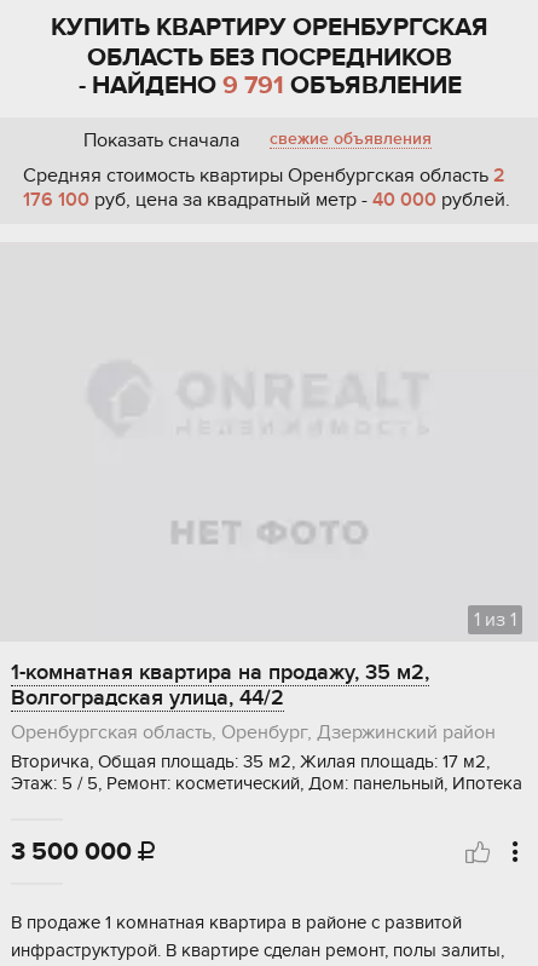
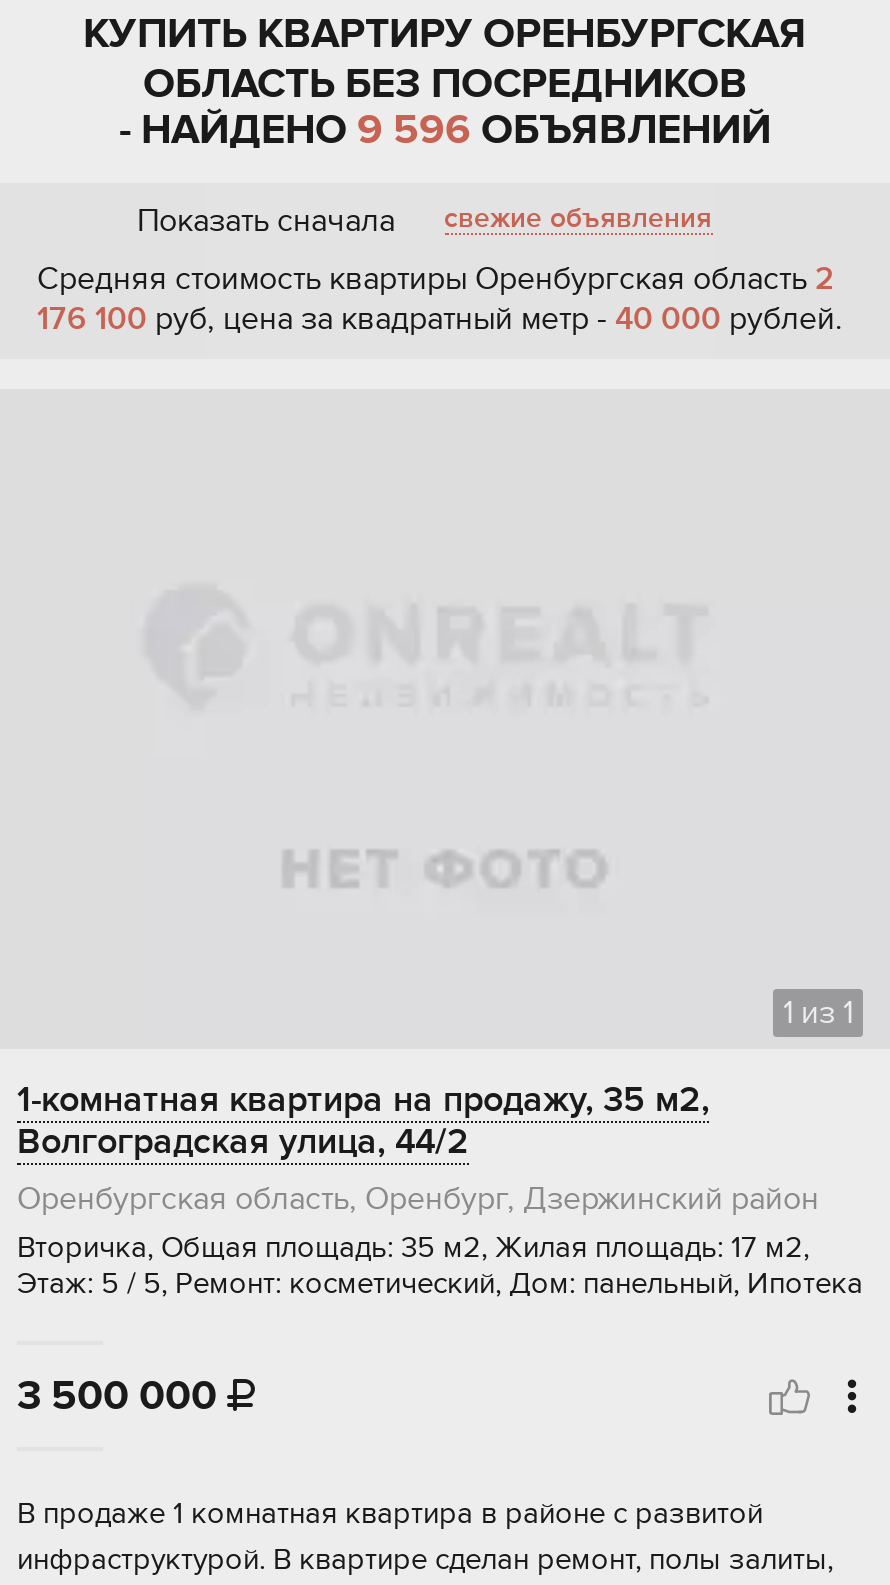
[78,70,461,101] - НАЙДЕНО 9 791 ОБЪЯВЛЕНИЕ -> [119,105,771,155] - НАЙДЕНО 9 596 ОБЪЯВЛЕНИЙ

